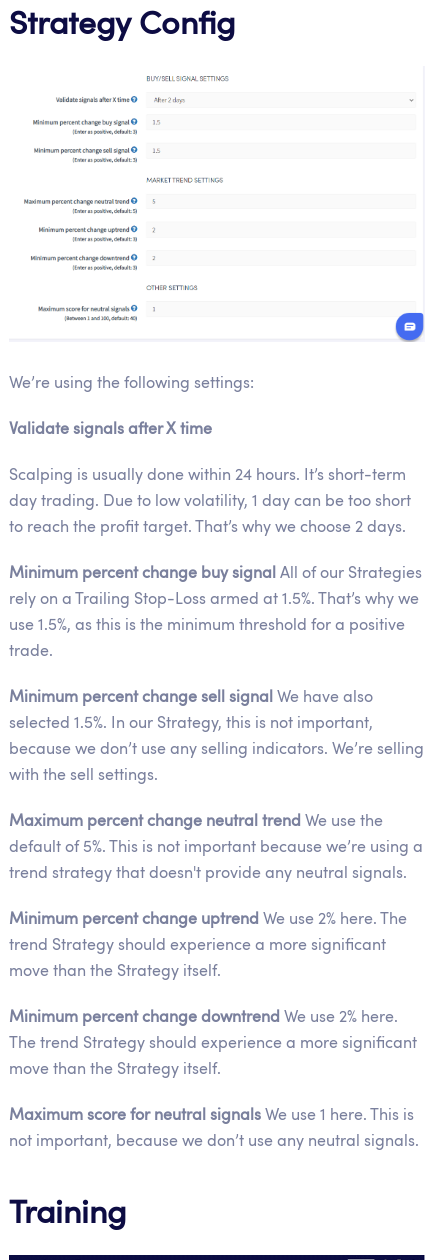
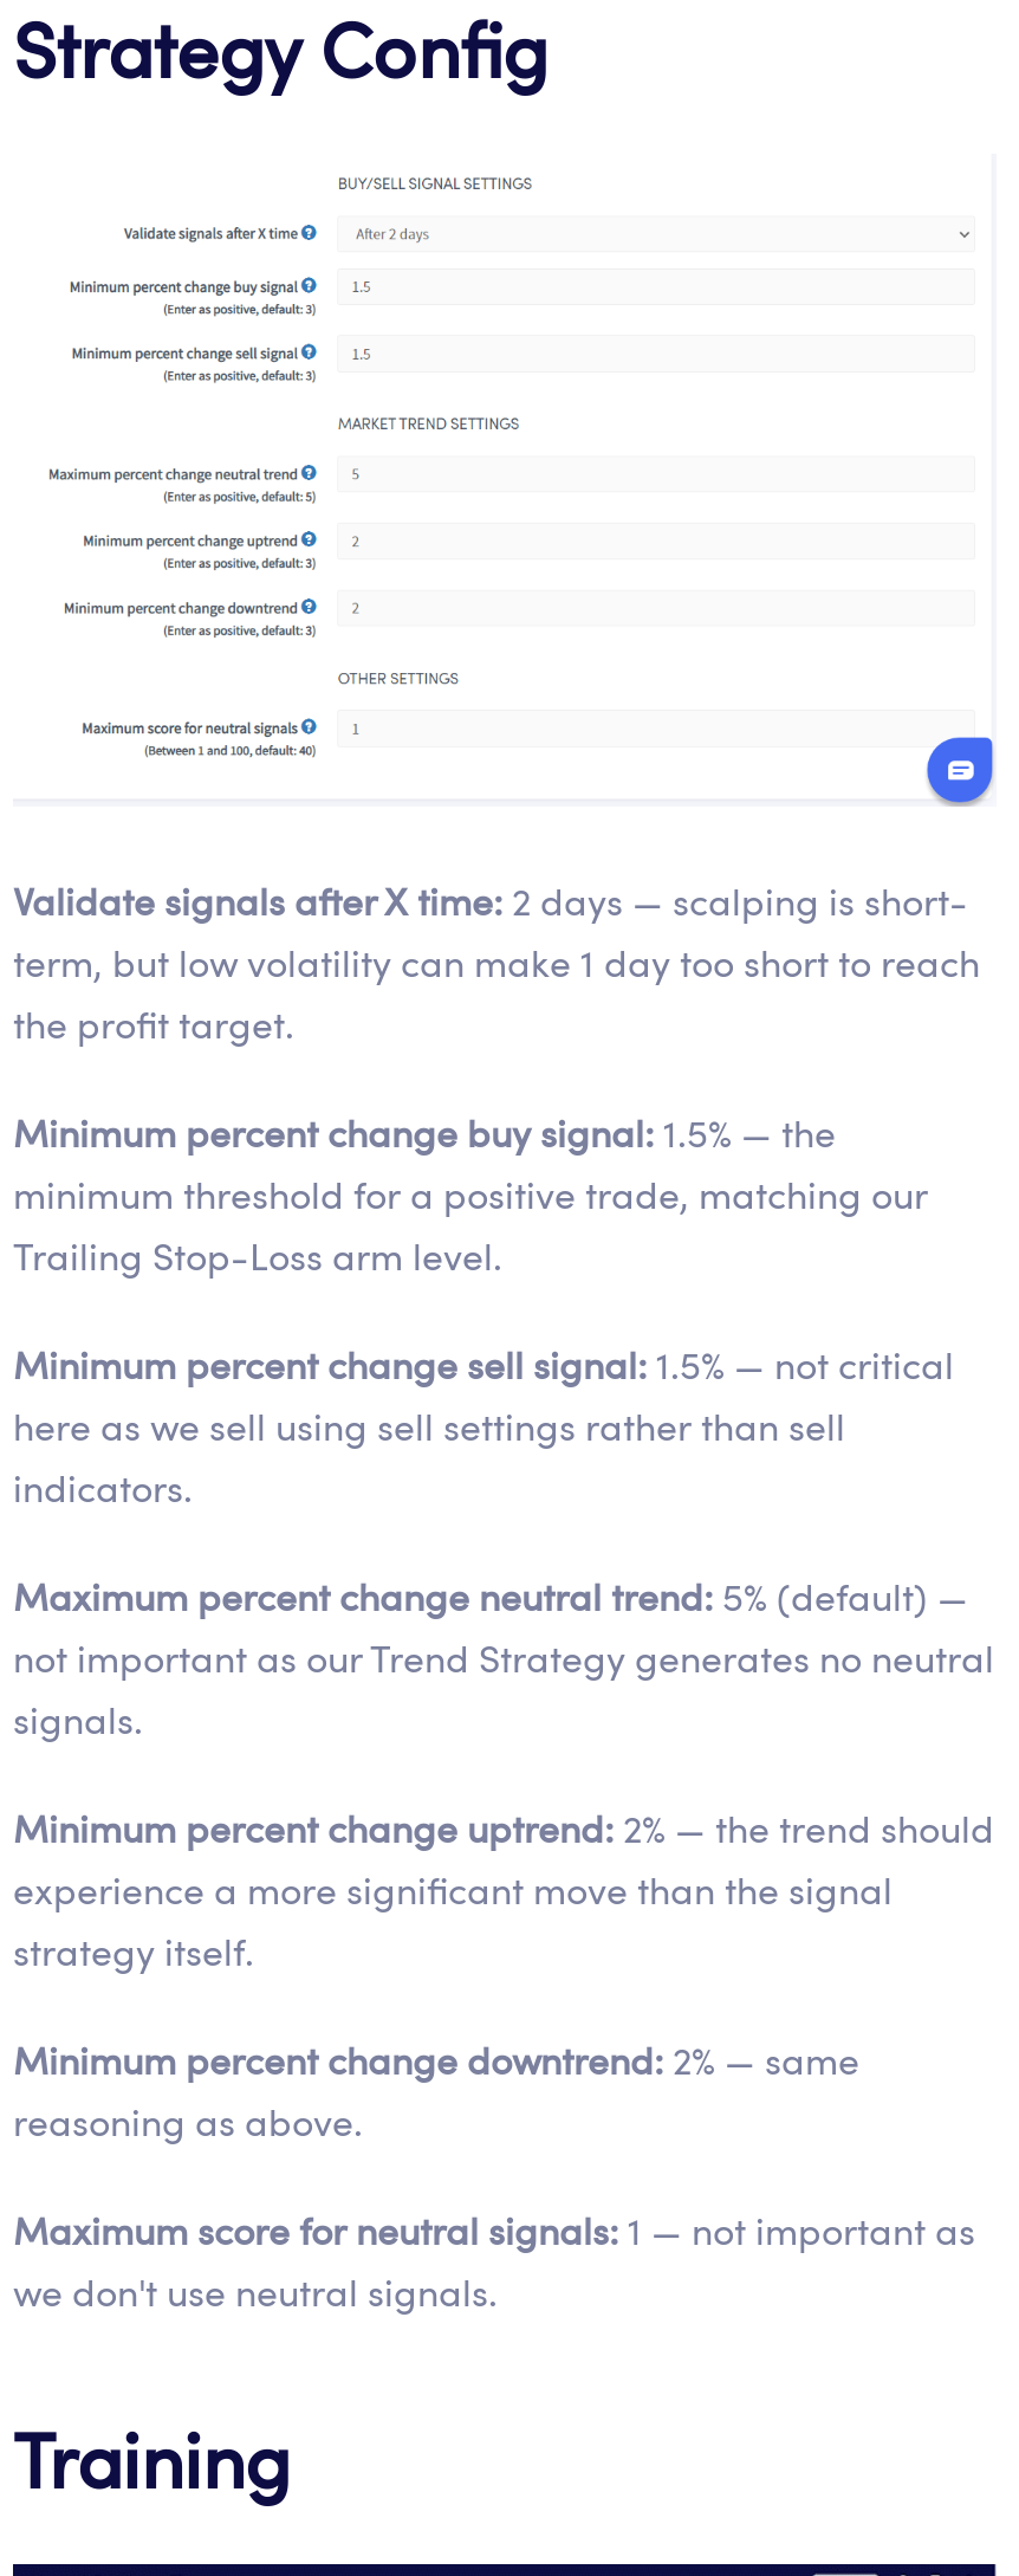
[9,376,424,1150] We’re using the following settings: | Validate signals after X time | Scalping is usually done within 24 hours. It’s short-term | day trading. Due to low volatility, 1 day can be too short | to reach the profit target. That’s why we choose 2 days. | Minimum percent change buy signal All of our Strategies | rely on a Trailing Stop-Loss armed at 1.5%. That’s why we | use 1.5%, as this is the minimum threshold for a positive | trade. | Minimum percent change sell signal We have also | selected 1.5%. In our Strategy, this is not important, | because we don’t use any selling indicators. We’re selling | with the sell settings. | Maximum percent change neutral trend We use the | default of 5%. This is not important because we’re using a | trend strategy that doesn't provide any neutral signals. | Minimum percent change uptrend We use 2% here. The | trend Strategy should experience a more significant | move than the Strategy itself. | Minimum percent change downtrend We use 2% here. | The trend Strategy should experience a more significant | move than the Strategy itself. | Maximum score for neutral signals We use 1 here. This is | not important, because we don’t use any neutral signals. -> [13,888,994,2317] Validate signals after X time: 2 days — scalping is short- | term, but low volatility can make 1 day too short to reach | the profit target. | Minimum percent change buy signal: 1.5% — the | minimum threshold for a positive trade, matching our | Trailing Stop-Loss arm level. | Minimum percent change sell signal: 1.5% — not critical | here as we sell using sell settings rather than sell | indicators. | Maximum percent change neutral trend: 5% (default) — | not important as our Trend Strategy generates no neutral | signals. | Minimum percent change uptrend: 2% — the trend should | experience a more significant move than the signal | strategy itself. | Minimum percent change downtrend: 2% — same | reasoning as above. | Maximum score for neutral signals: 1 — not important as | we don't use neutral signals.

